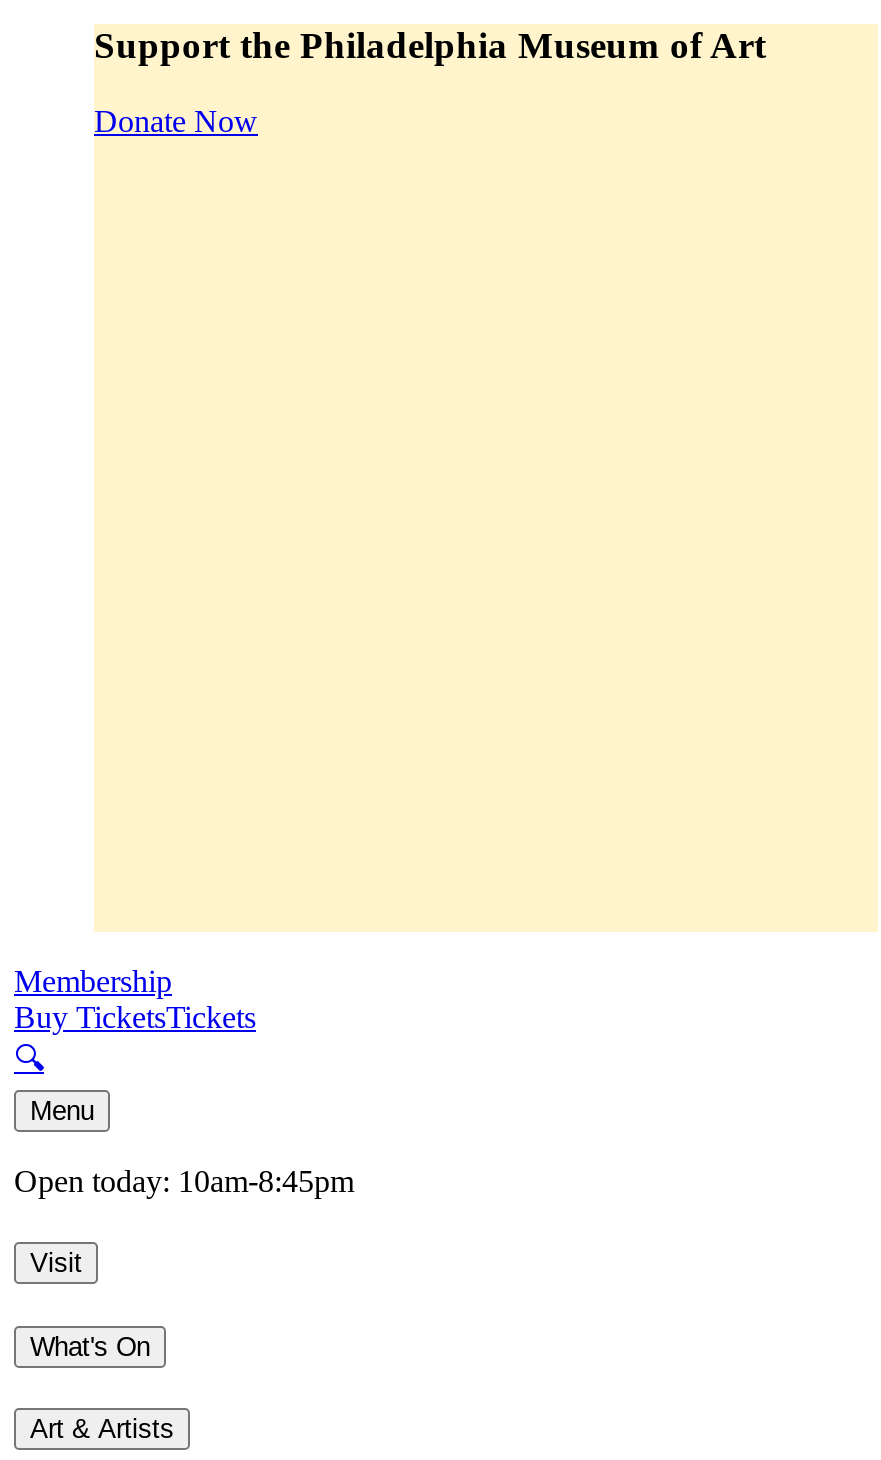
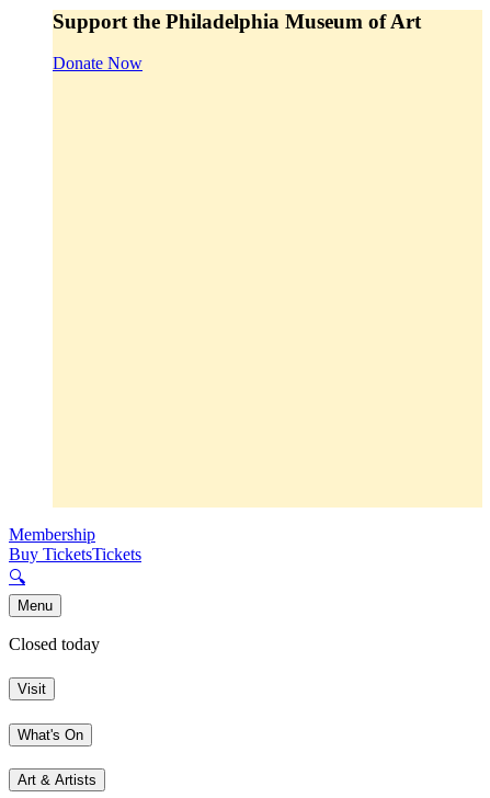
[14,1165,354,1199] Open today: 10am-8:45pm -> [9,635,100,654] Closed today

